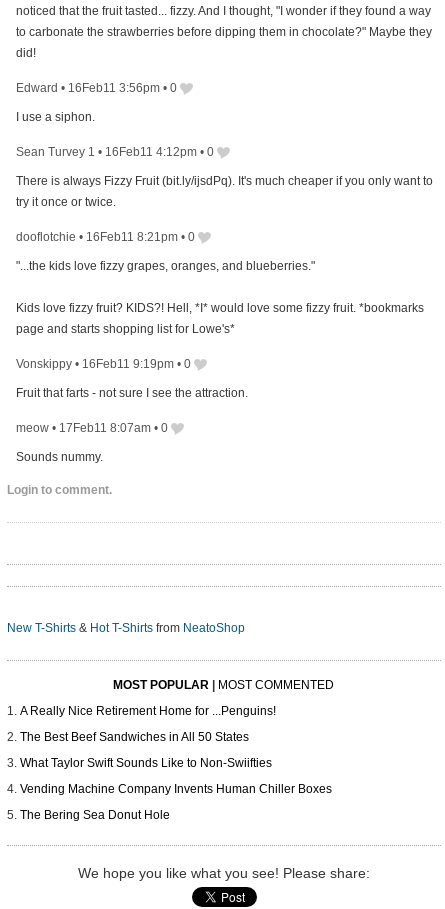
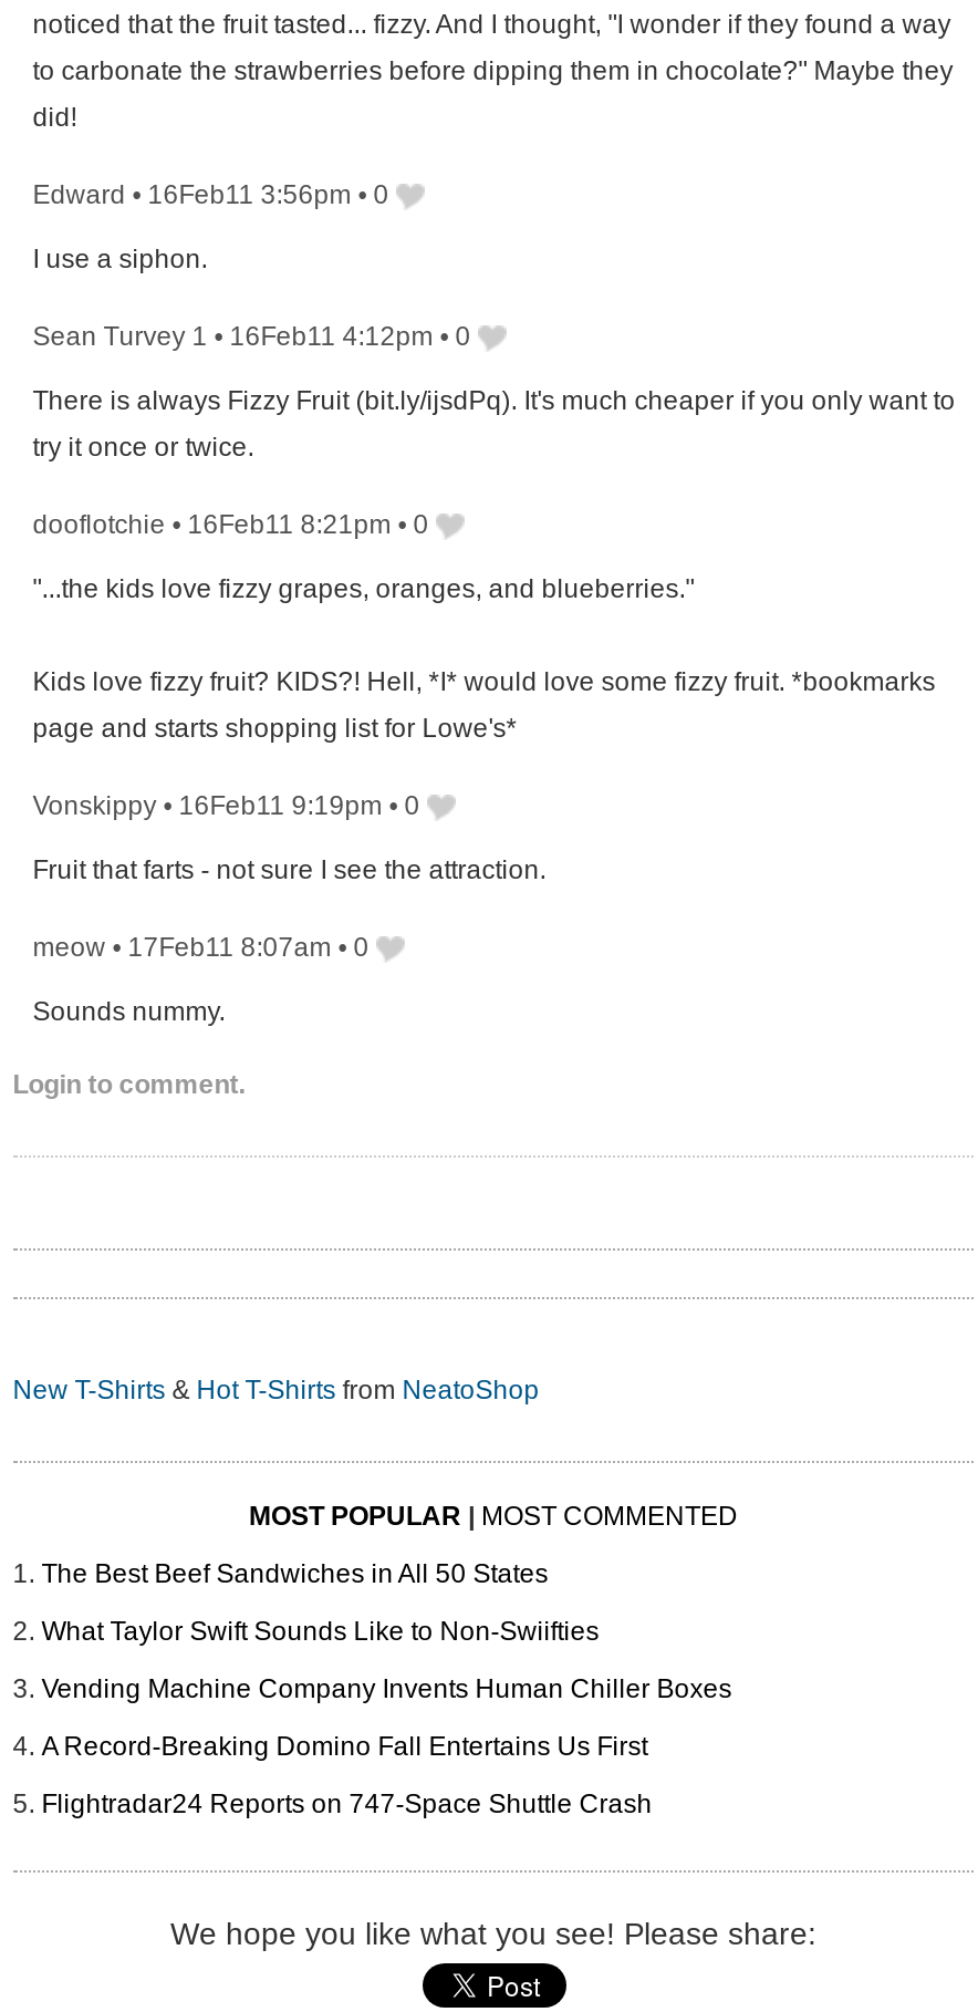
[20,704,276,718] A Really Nice Retirement Home for ...Penguins! -> none
moved [20,730,332,796] -> [41,1559,732,1705]: The Best Beef Sandwiches in All 50 States | What Taylor Swift Sounds Like to Non-Swiifties | Vending Machine Company Invents Human Chiller Boxes
[20,808,170,822] The Bering Sea Donut Hole -> [41,1732,652,1821] A Record-Breaking Domino Fall Entertains Us First | Flightradar24 Reports on 747-Space Shuttle Crash

